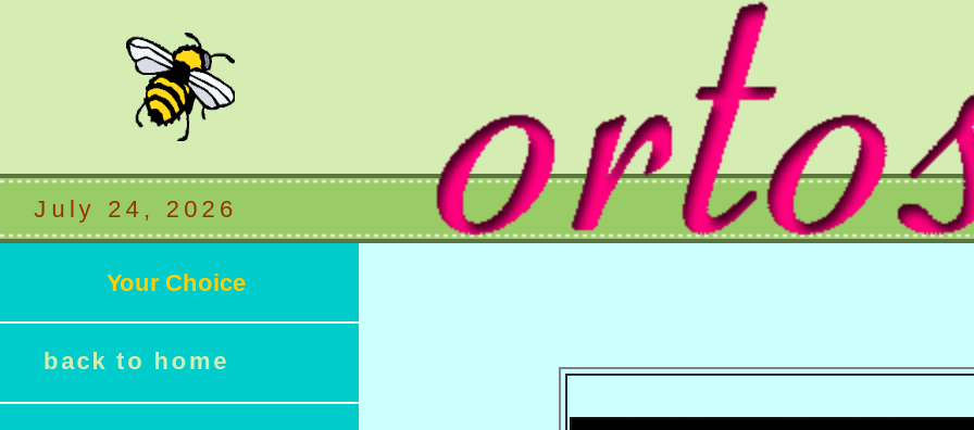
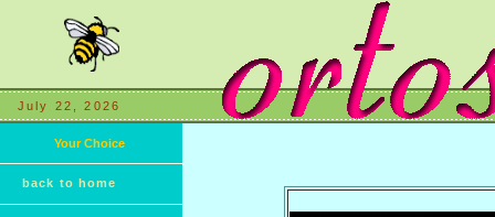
[34,195,237,222] July 24, 2026 -> [17,99,121,112] July 22, 2026

